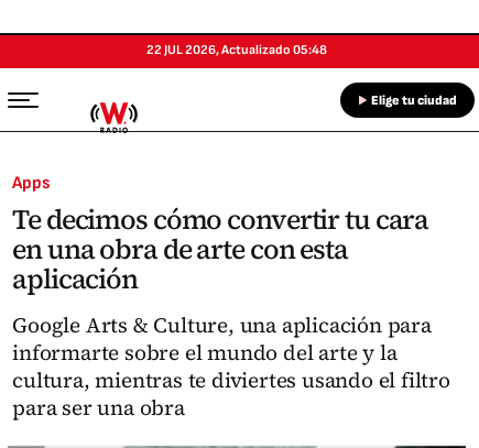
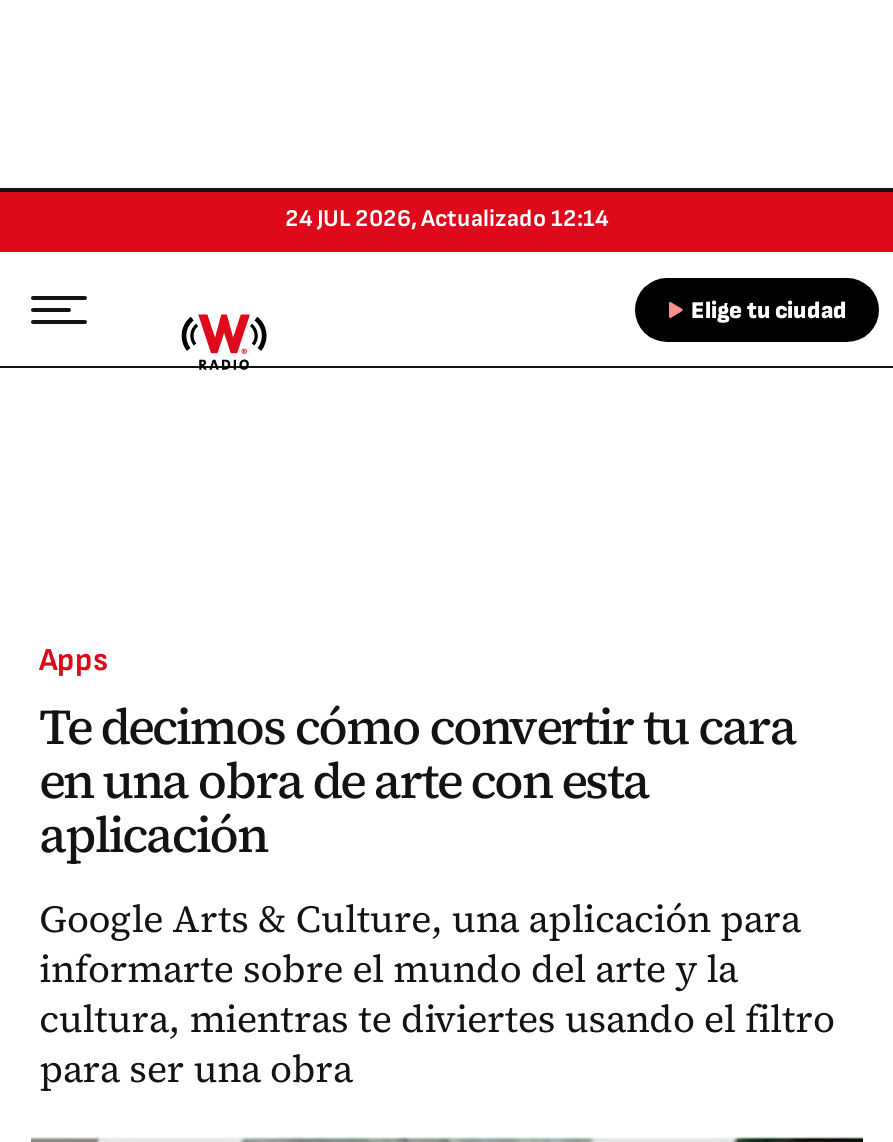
[146,42,327,58] 22 JUL 2026,Actualizado 05:48 -> [285,204,609,234] 24 JUL 2026,Actualizado 12:14

